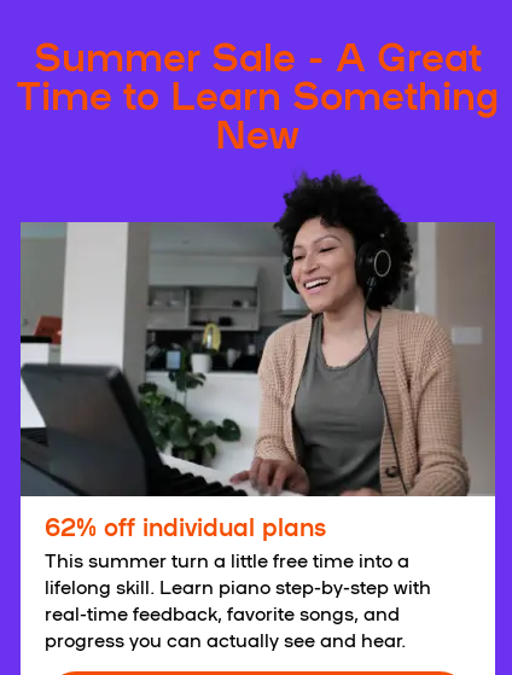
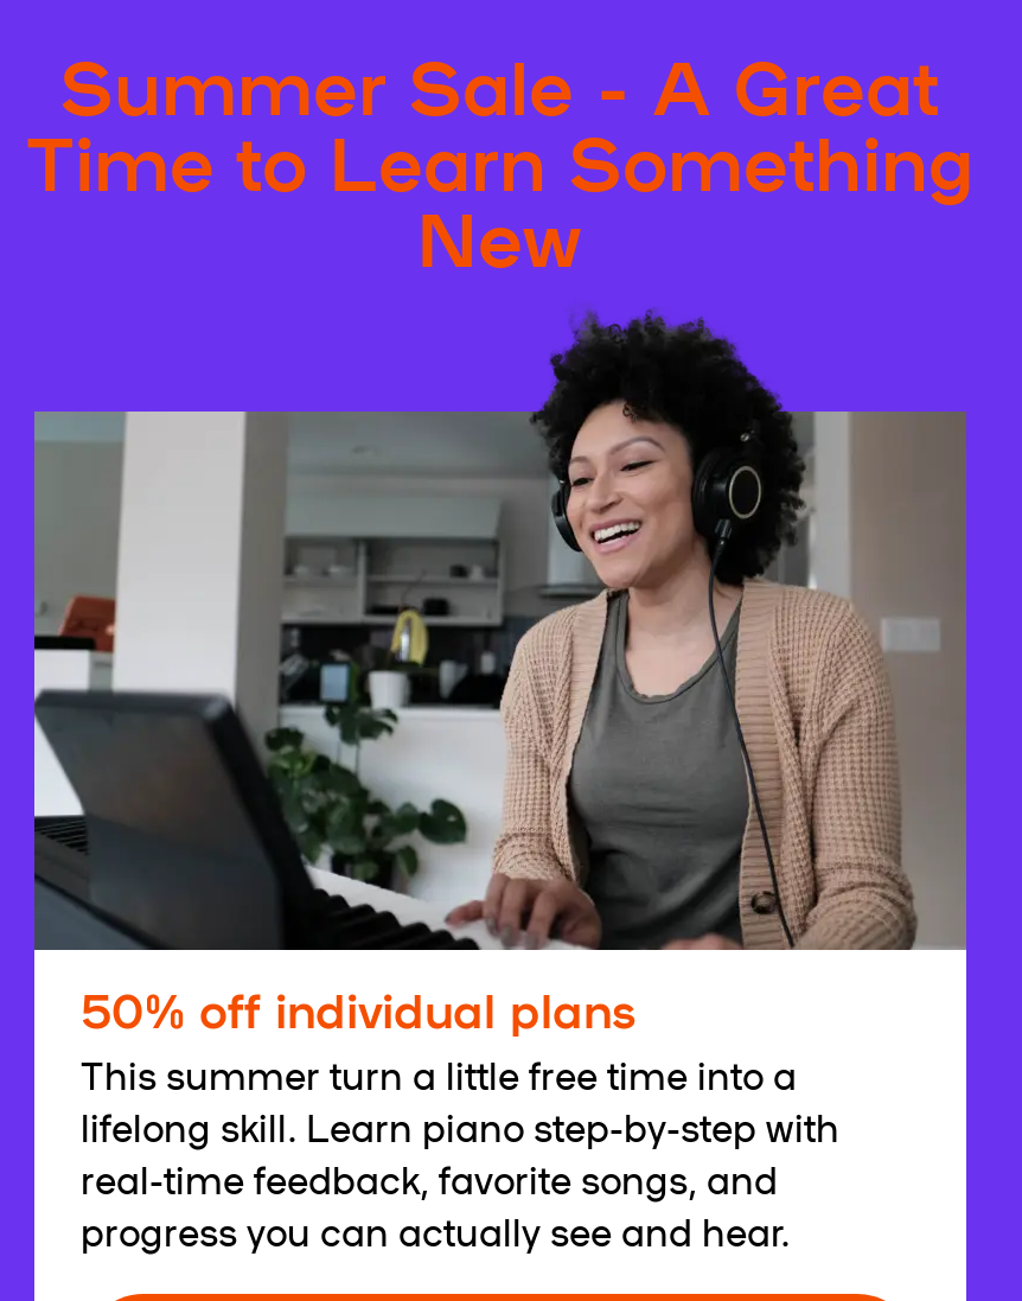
[44,508,325,542] 62% off individual plans -> [81,972,635,1039] 50% off individual plans

